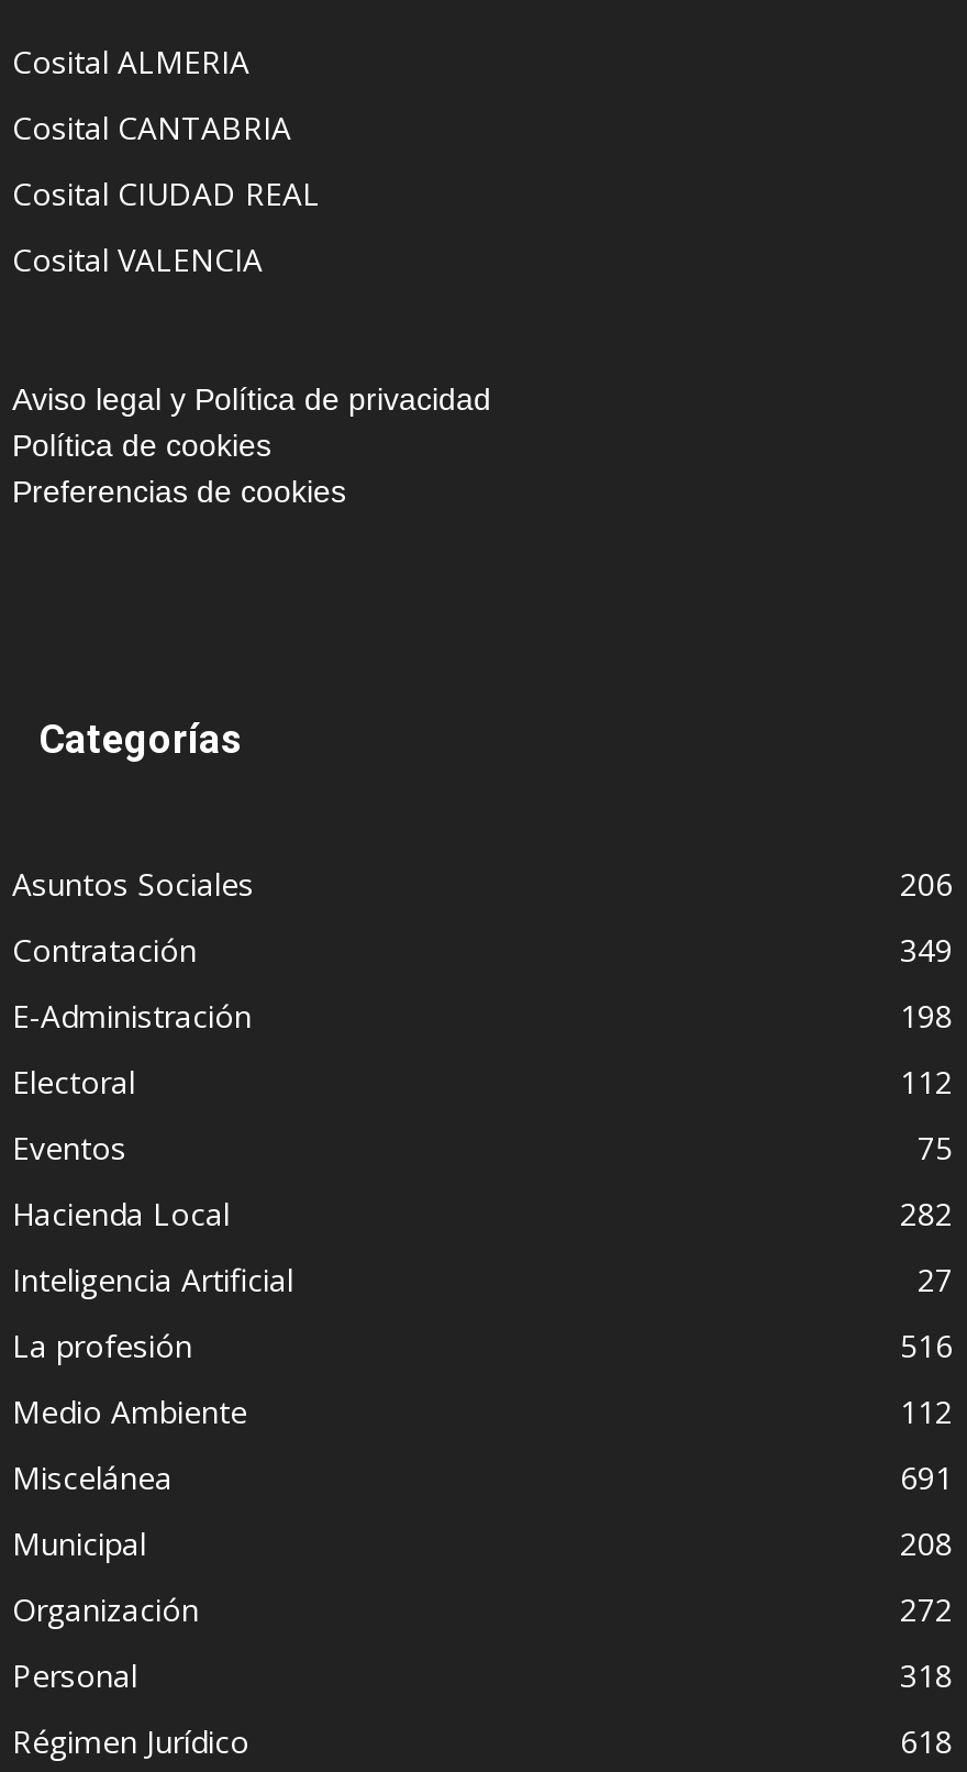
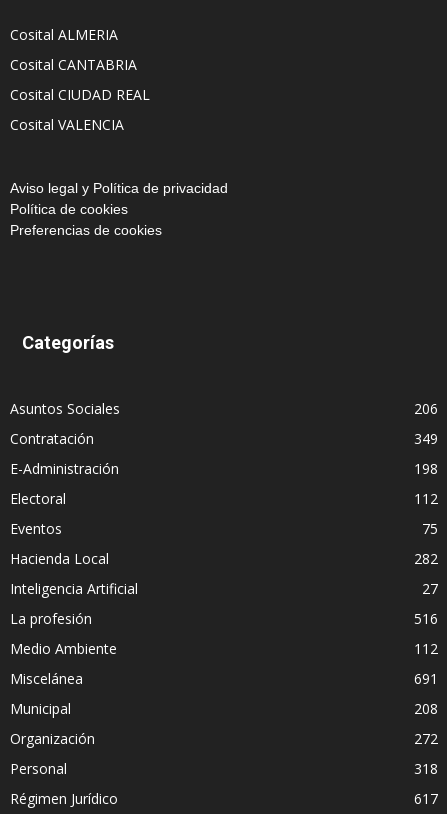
[900,1719,953,1761] 618 -> [414,789,438,808] 617

